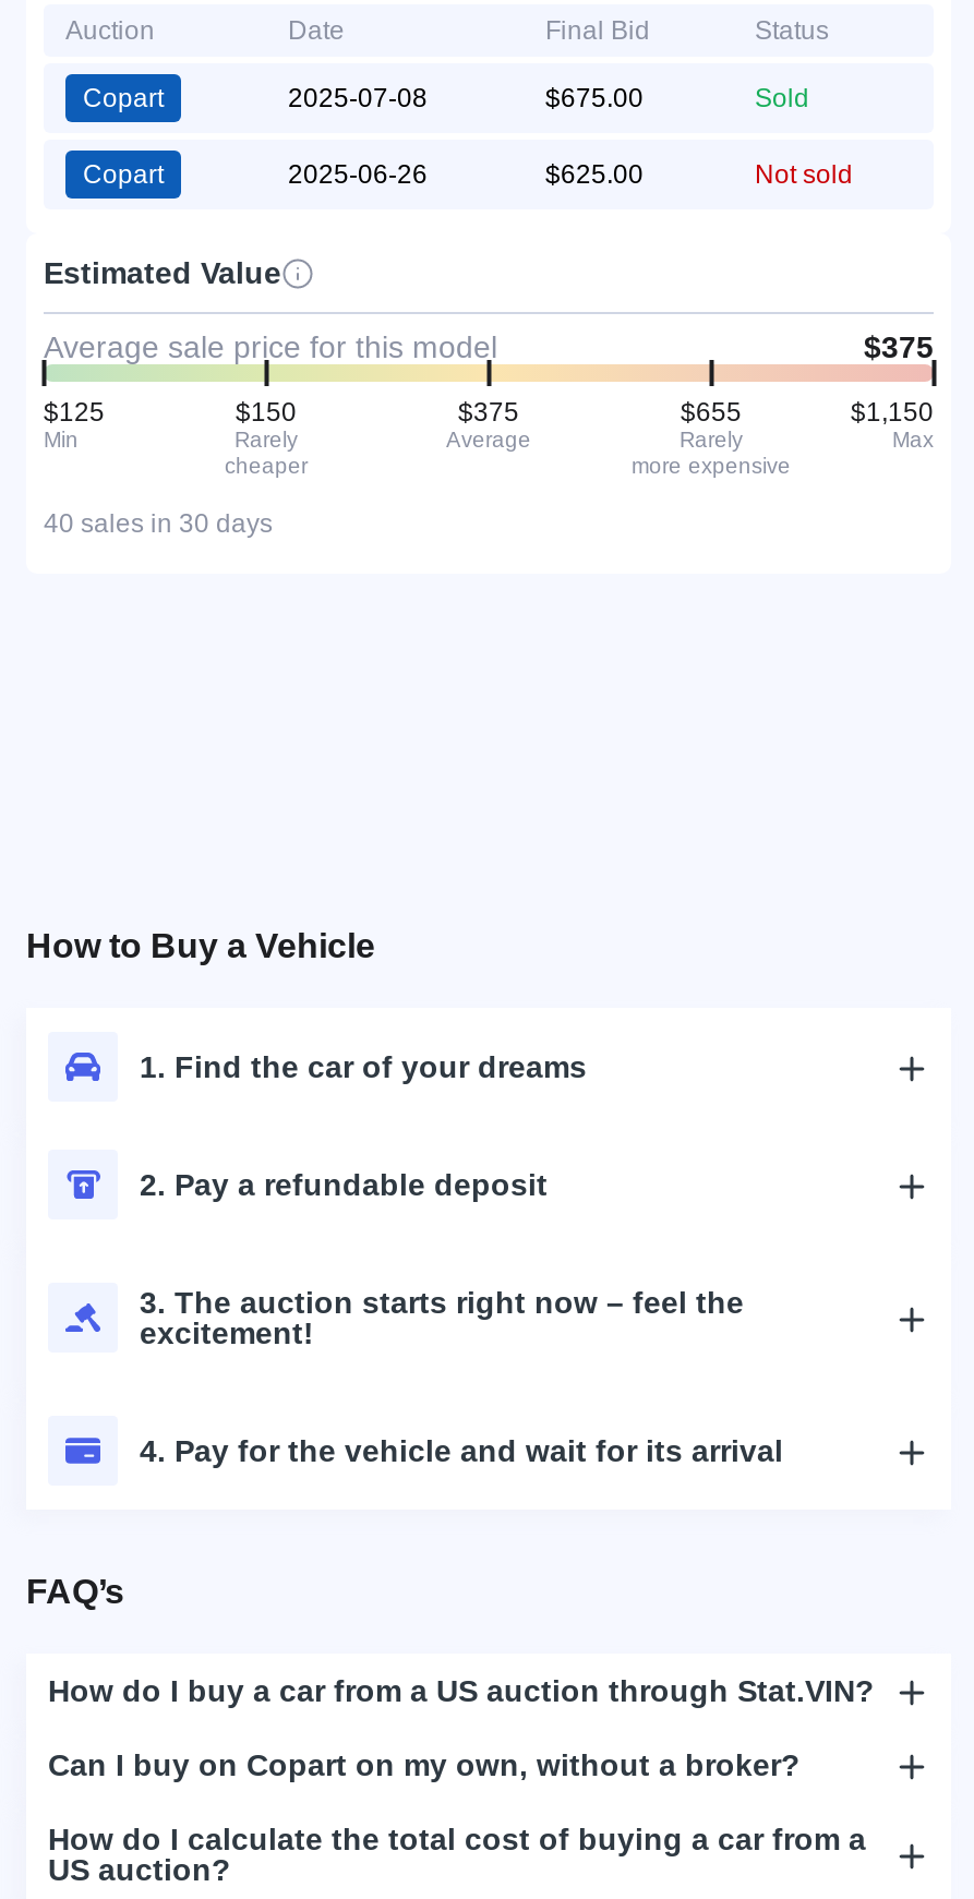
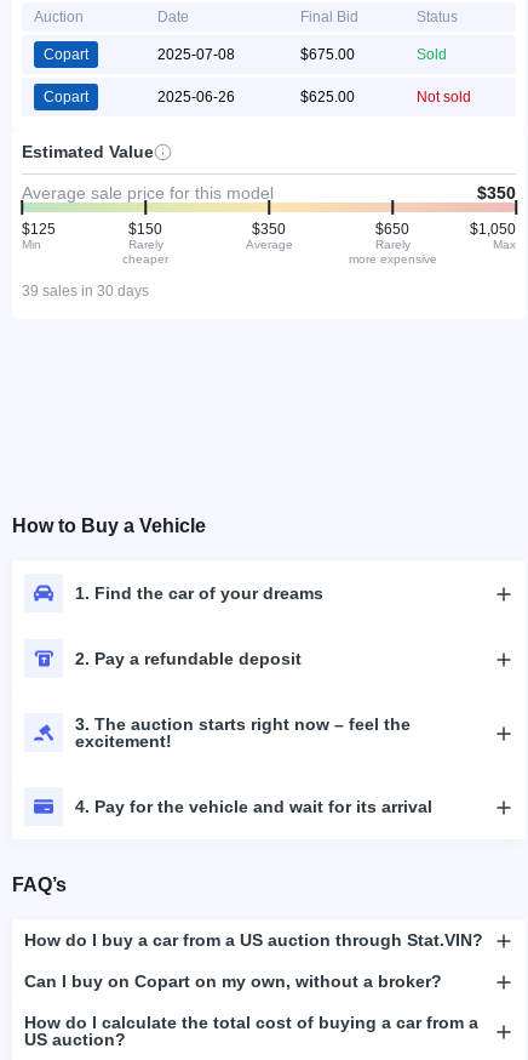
[864,329,934,364] $375 -> [477,183,516,202] $350
[458,397,519,427] $375 -> [252,220,286,237] $350
[681,397,742,427] $655 -> [375,220,409,237] $650
[851,397,934,427] $1,150 -> [470,220,516,237] $1,050
[44,508,273,538] 40 sales in 30 days -> [22,282,149,299] 39 sales in 30 days

